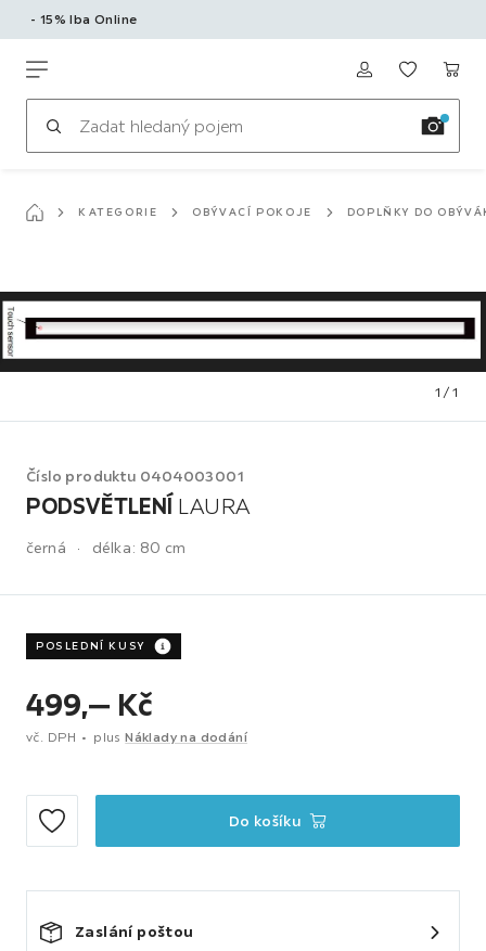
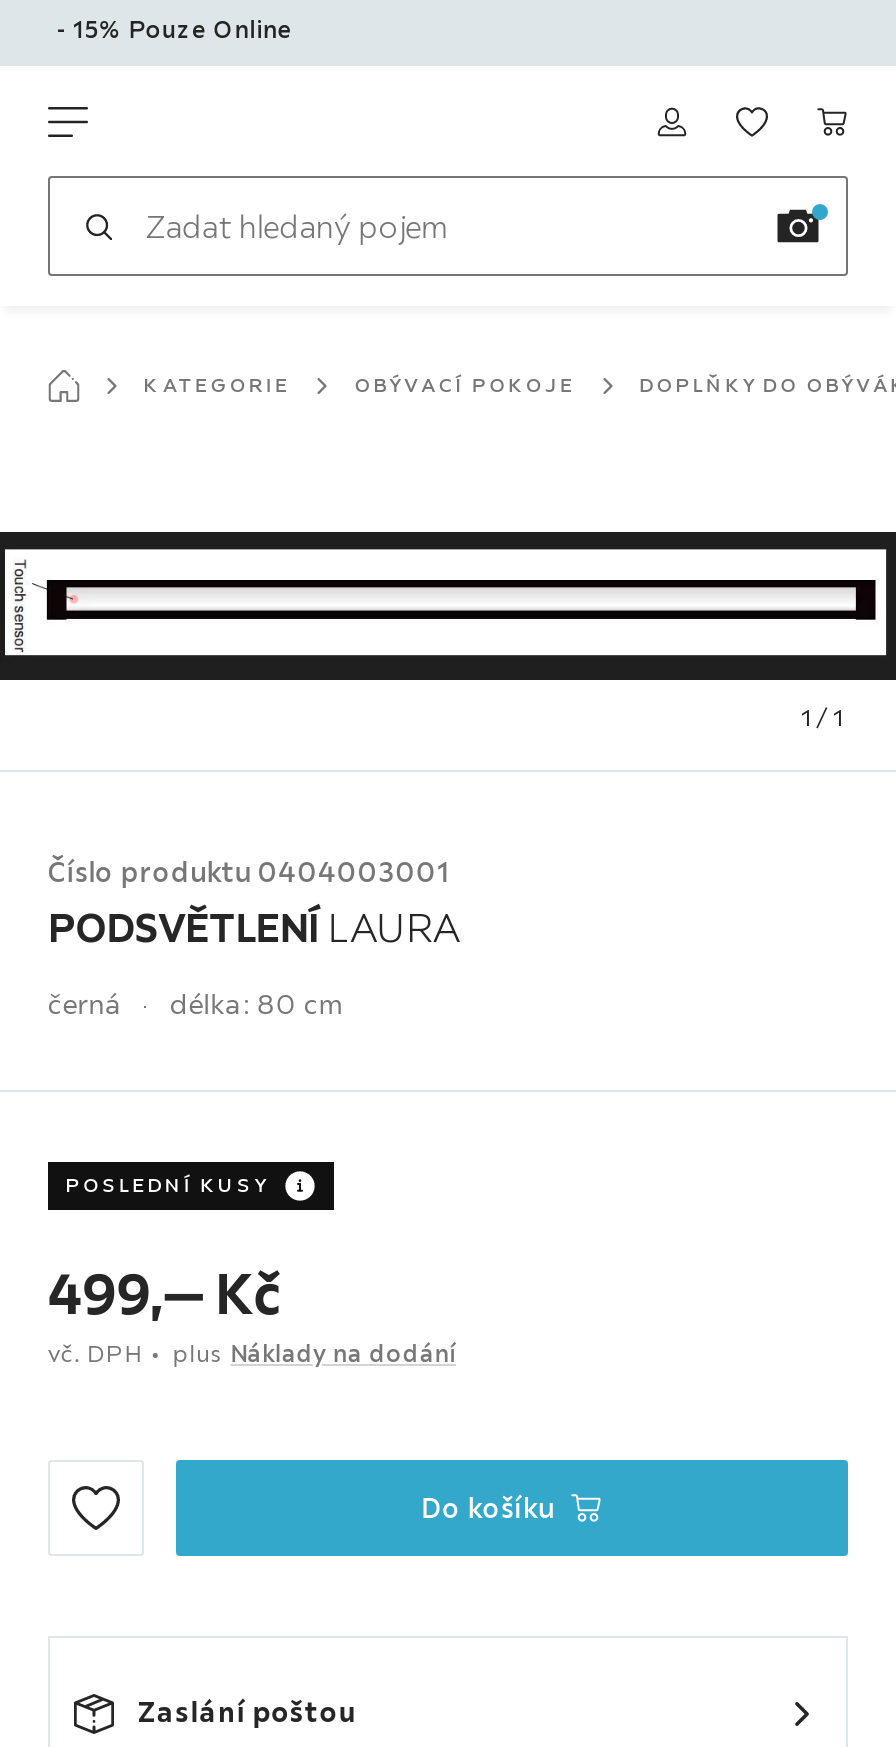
[30,11,137,27] - 15% Iba Online -> [56,14,292,44] - 15% Pouze Online

